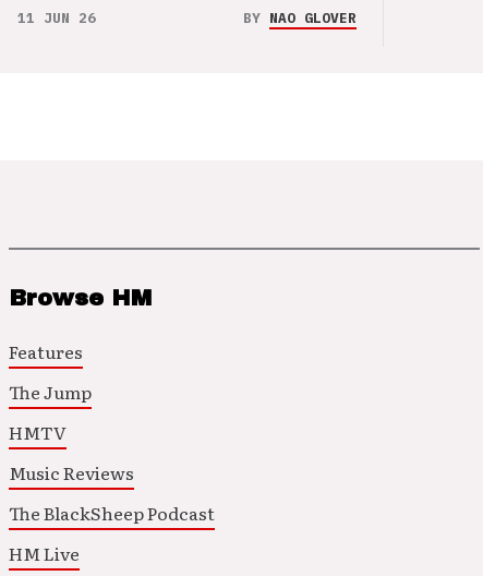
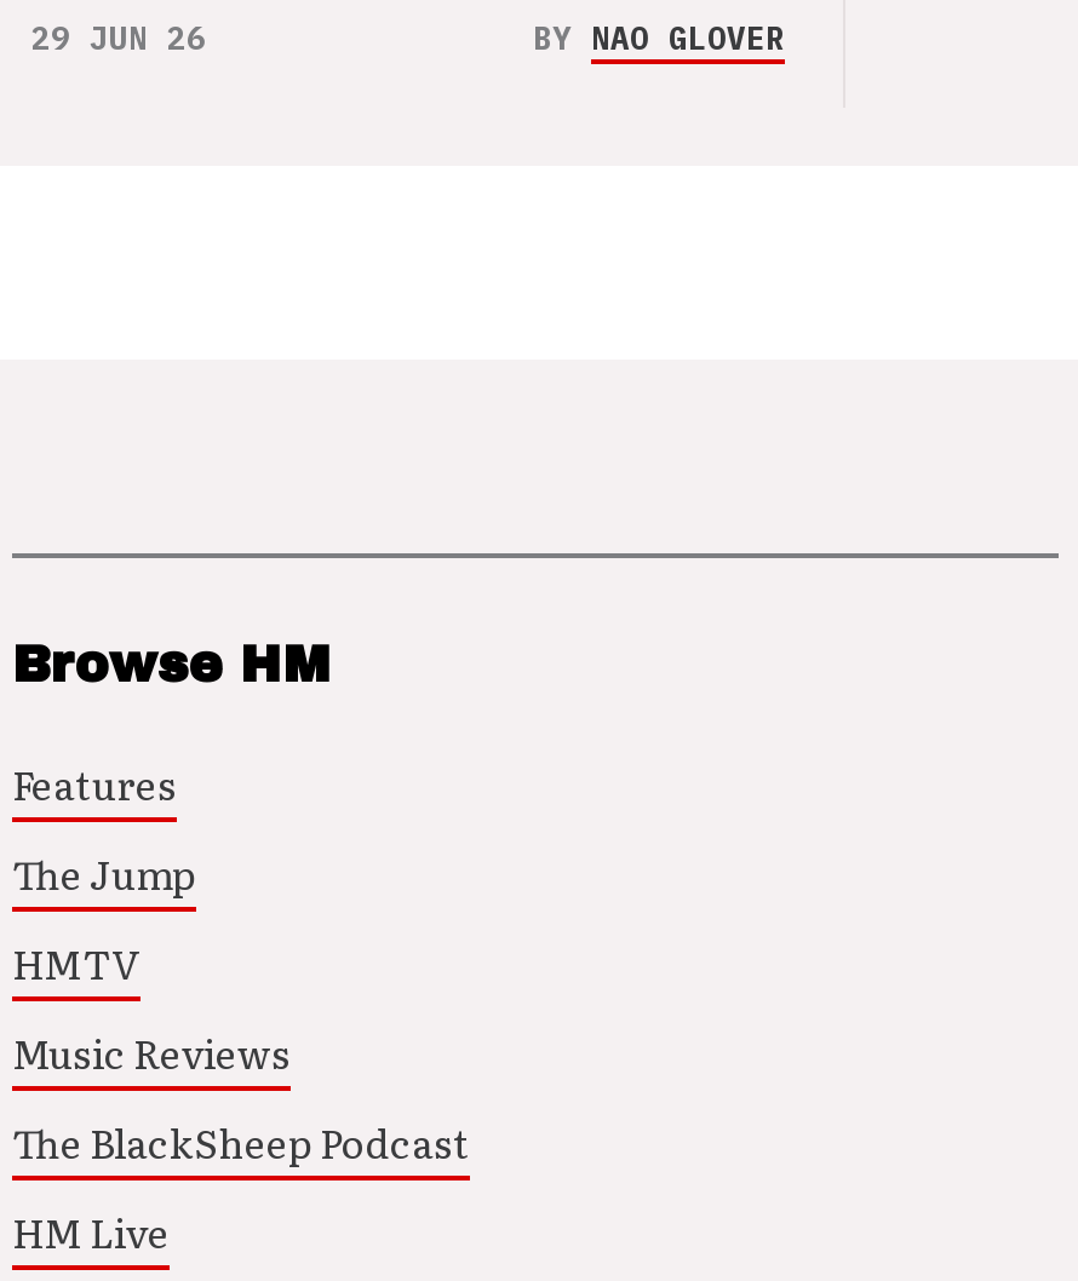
[17,9,96,28] 11 JUN 26 -> [31,19,206,60] 29 JUN 26

